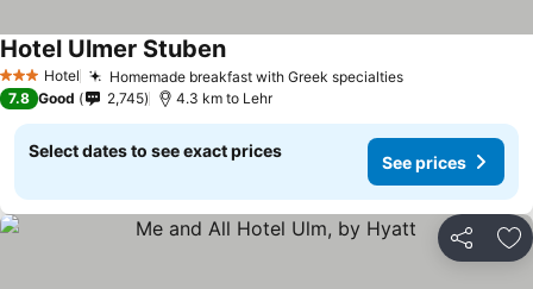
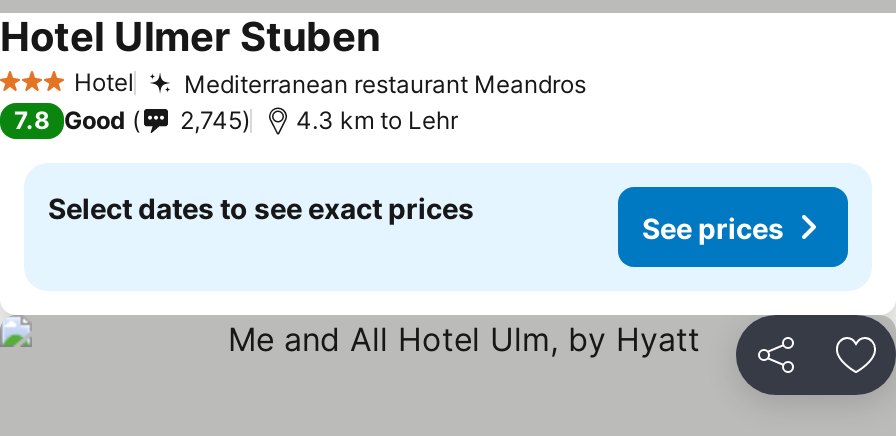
[109,67,403,85] Homemade breakfast with Greek specialties -> [184,68,586,98] Mediterranean restaurant Meandros

